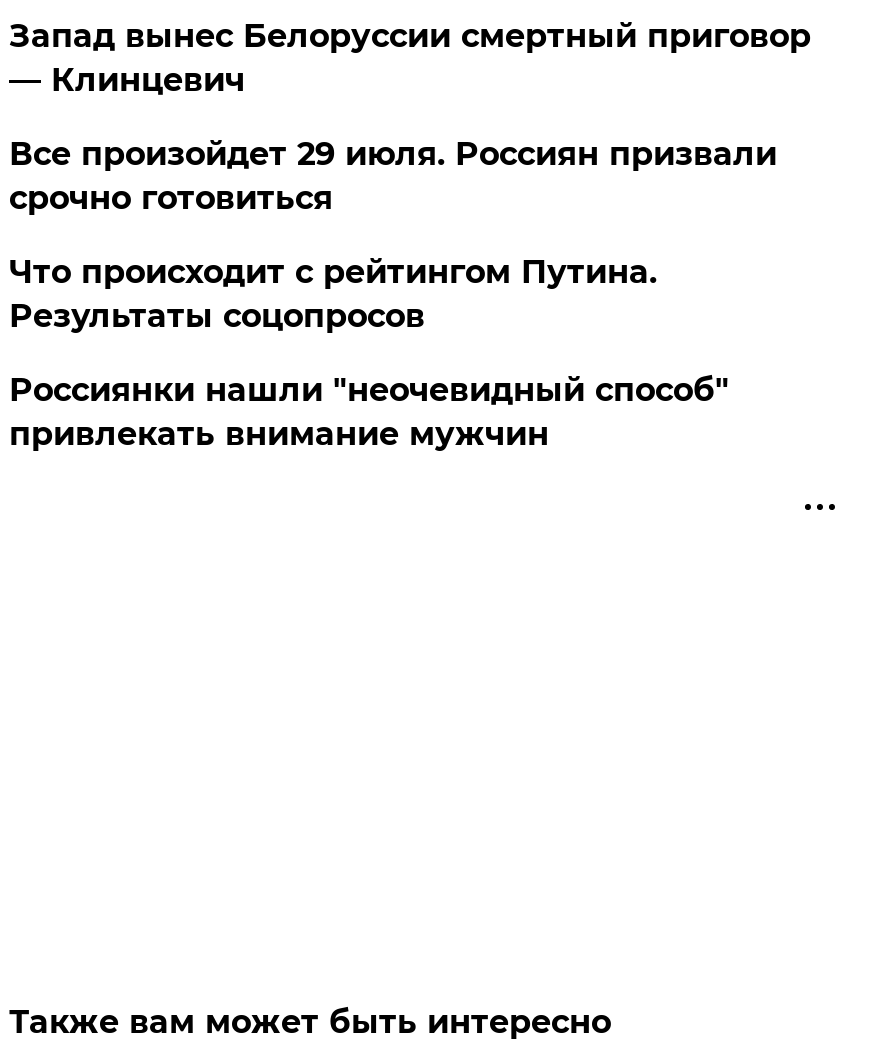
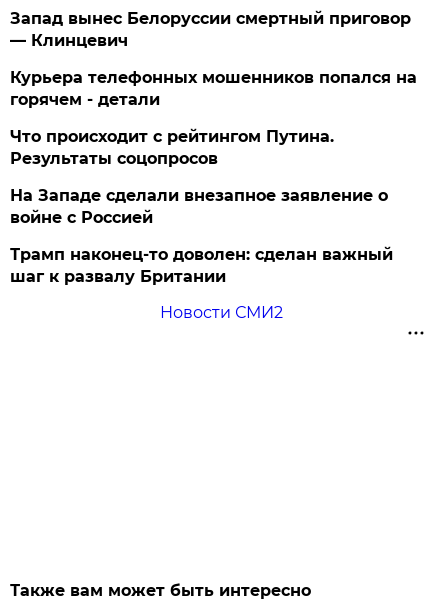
[9,134,777,216] Все произойдет 29 июля. Россиян призвали | срочно готовиться -> [10,68,417,109] Курьера телефонных мошенников попался на | горячем - детали
[9,370,729,452] Россиянки нашли "неочевидный способ" | привлекать внимание мужчин -> [10,186,393,322] На Западе сделали внезапное заявление о | войне с Россией | Трамп наконец-то доволен: сделан важный | шаг к развалу Британии | Новости СМИ2

